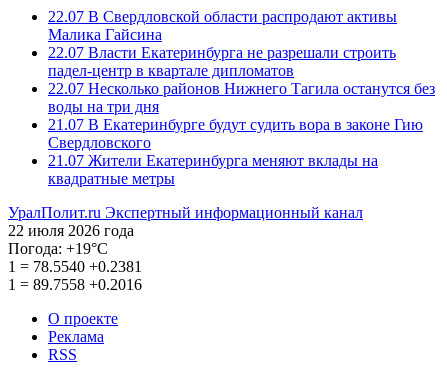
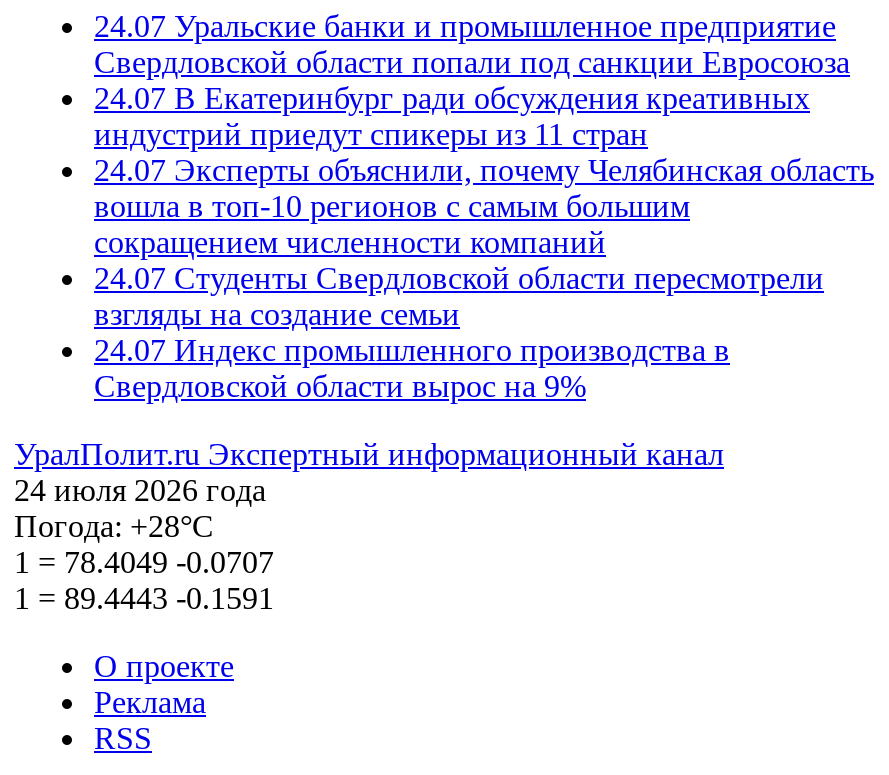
[48,8,435,187] 22.07 В Свердловской области распродают активы | Малика Гайсина | 22.07 Власти Екатеринбурга не разрешали строить | падел-центр в квартале дипломатов | 22.07 Несколько районов Нижнего Тагила останутся без | воды на три дня | 21.07 В Екатеринбурге будут судить вора в законе Гию | Свердловского | 21.07 Жители Екатеринбурга меняют вклады на | квадратные метры -> [94,9,874,403] 24.07 Уральские банки и промышленное предприятие | Свердловской области попали под санкции Евросоюза | 24.07 В Екатеринбург ради обсуждения креативных | индустрий приедут спикеры из 11 стран | 24.07 Эксперты объяснили, почему Челябинская область | вошла в топ-10 регионов с самым большим | сокращением численности компаний | 24.07 Студенты Свердловской области пересмотрели | взгляды на создание семьи | 24.07 Индекс промышленного производства в | Свердловской области вырос на 9%
[8,222,134,239] 22 июля 2026 года -> [14,473,266,507] 24 июля 2026 года
[8,240,108,257] Погода: +19°С -> [14,509,214,543] Погода: +28°С
[8,258,142,275] 1 = 78.5540 +0.2381 -> [14,545,274,579] 1 = 78.4049 -0.0707
[8,276,142,293] 1 = 89.7558 +0.2016 -> [14,581,274,615] 1 = 89.4443 -0.1591

